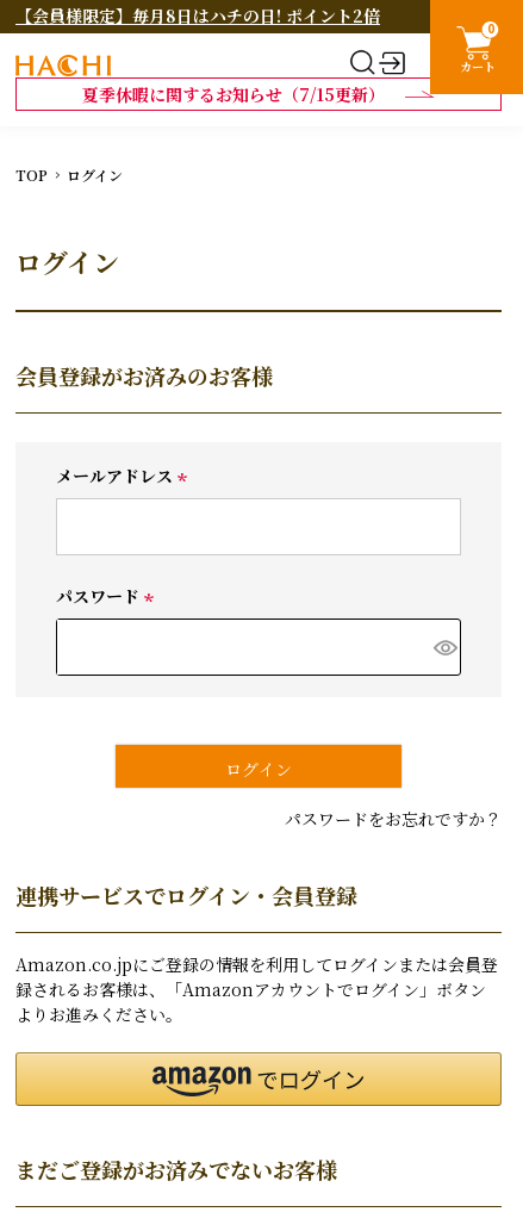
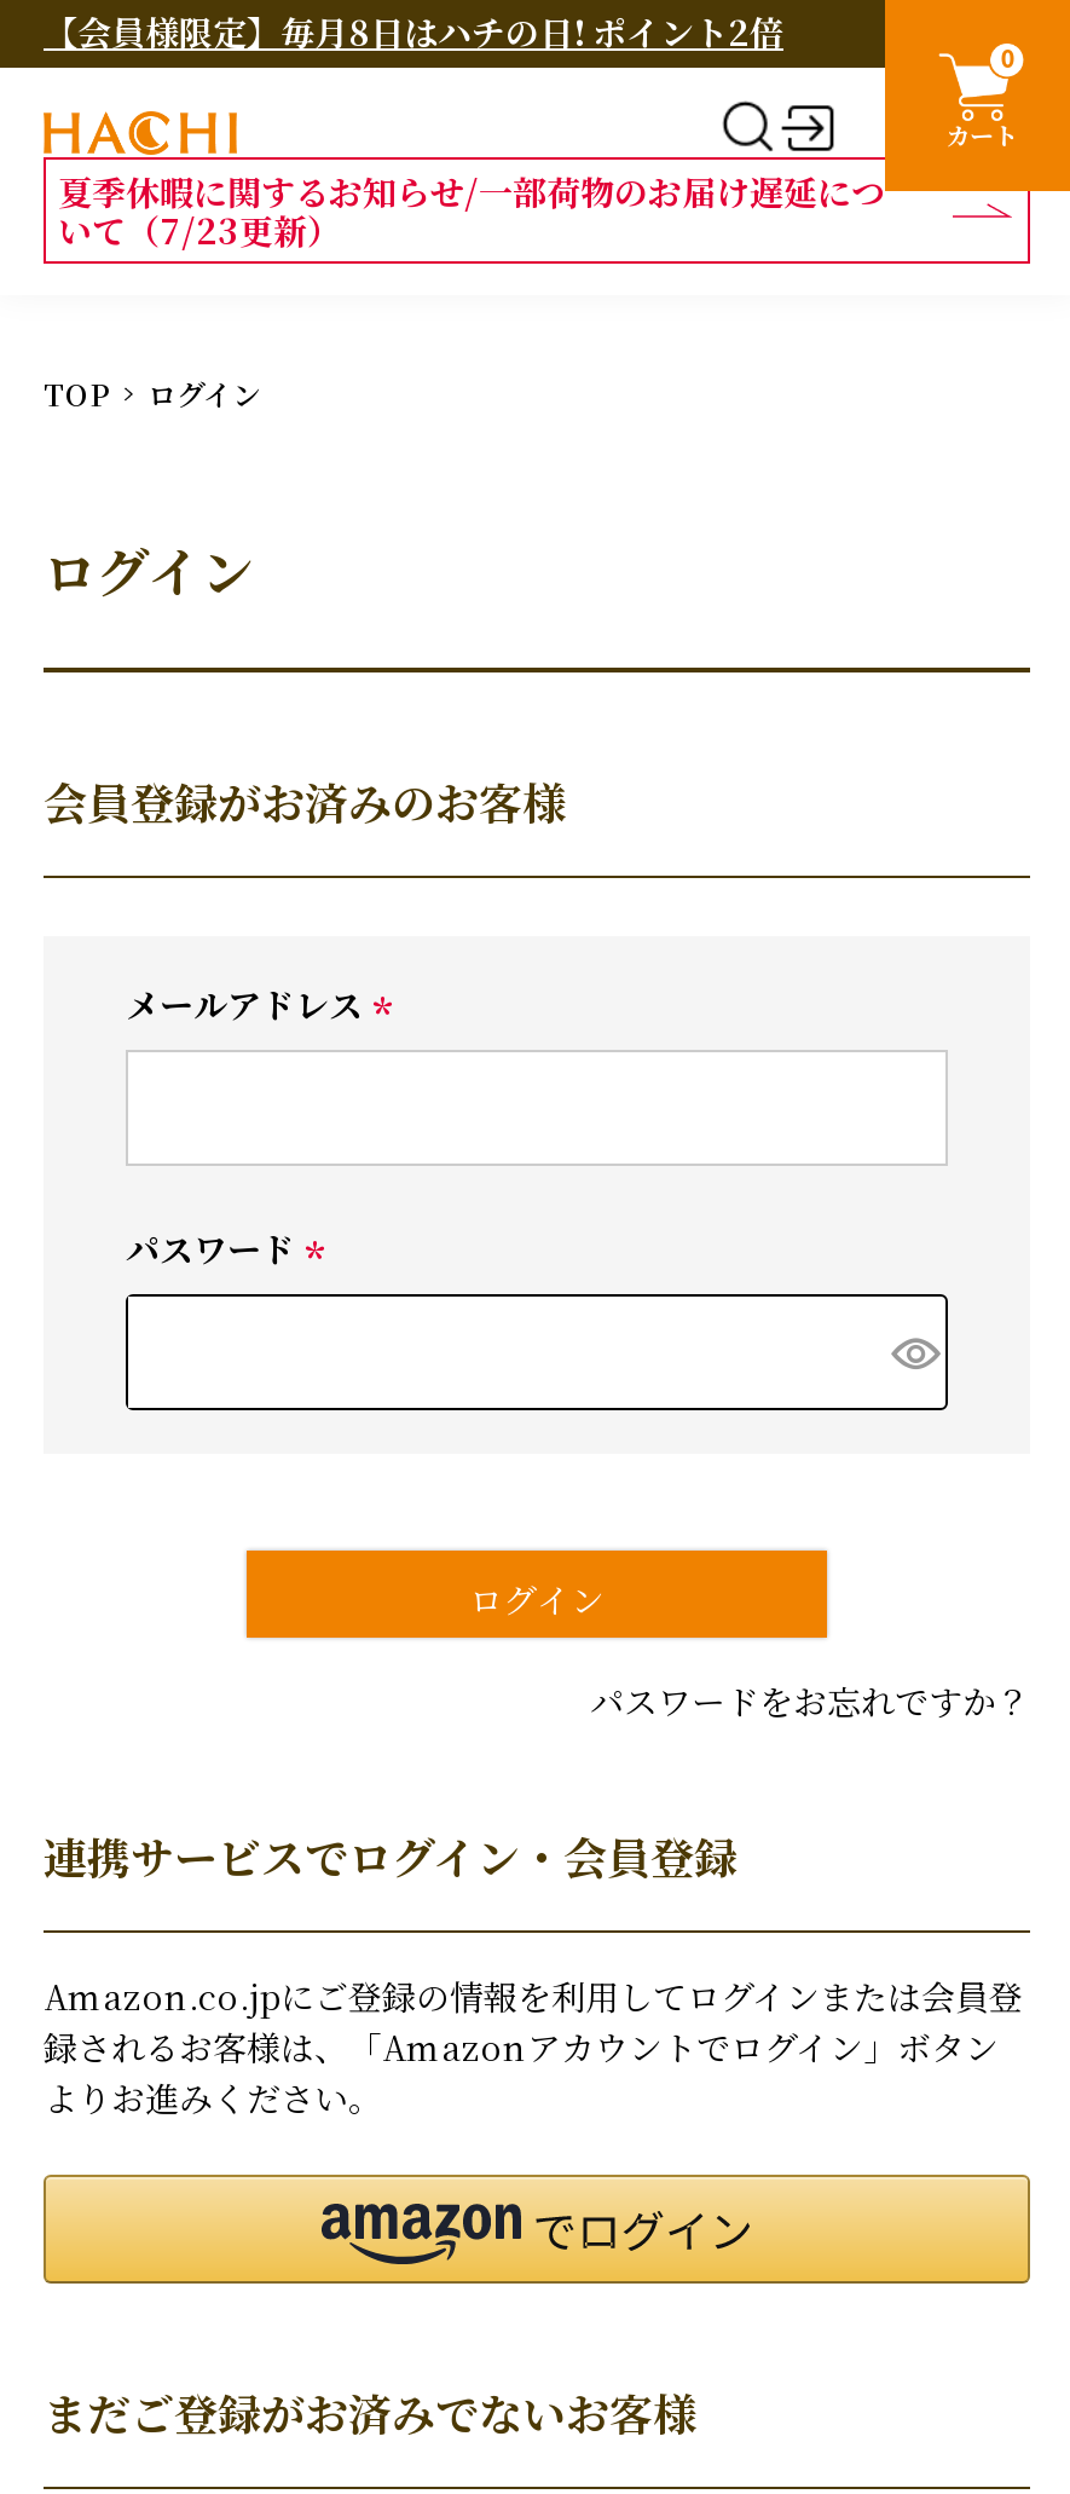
[82,83,384,107] 夏季休暇に関するお知らせ（7/15更新） -> [58,168,885,255] 夏季休暇に関するお知らせ/一部荷物のお届け遅延につ | いて（7/23更新）

